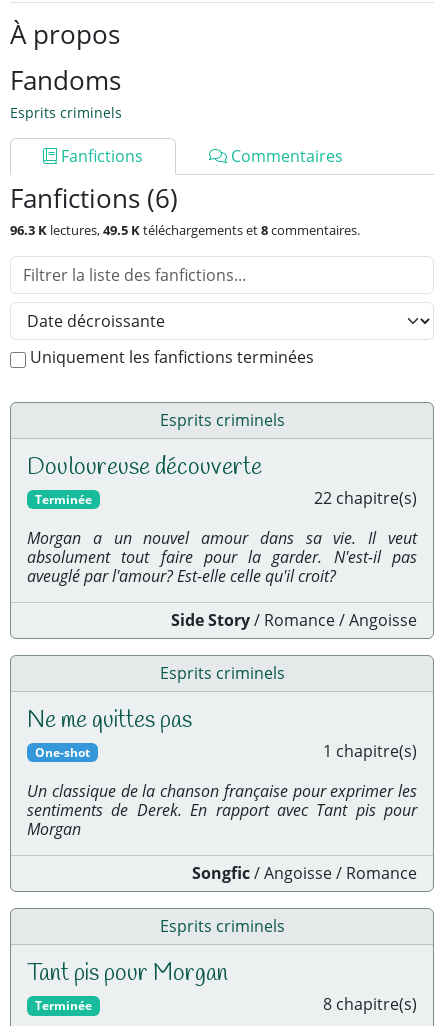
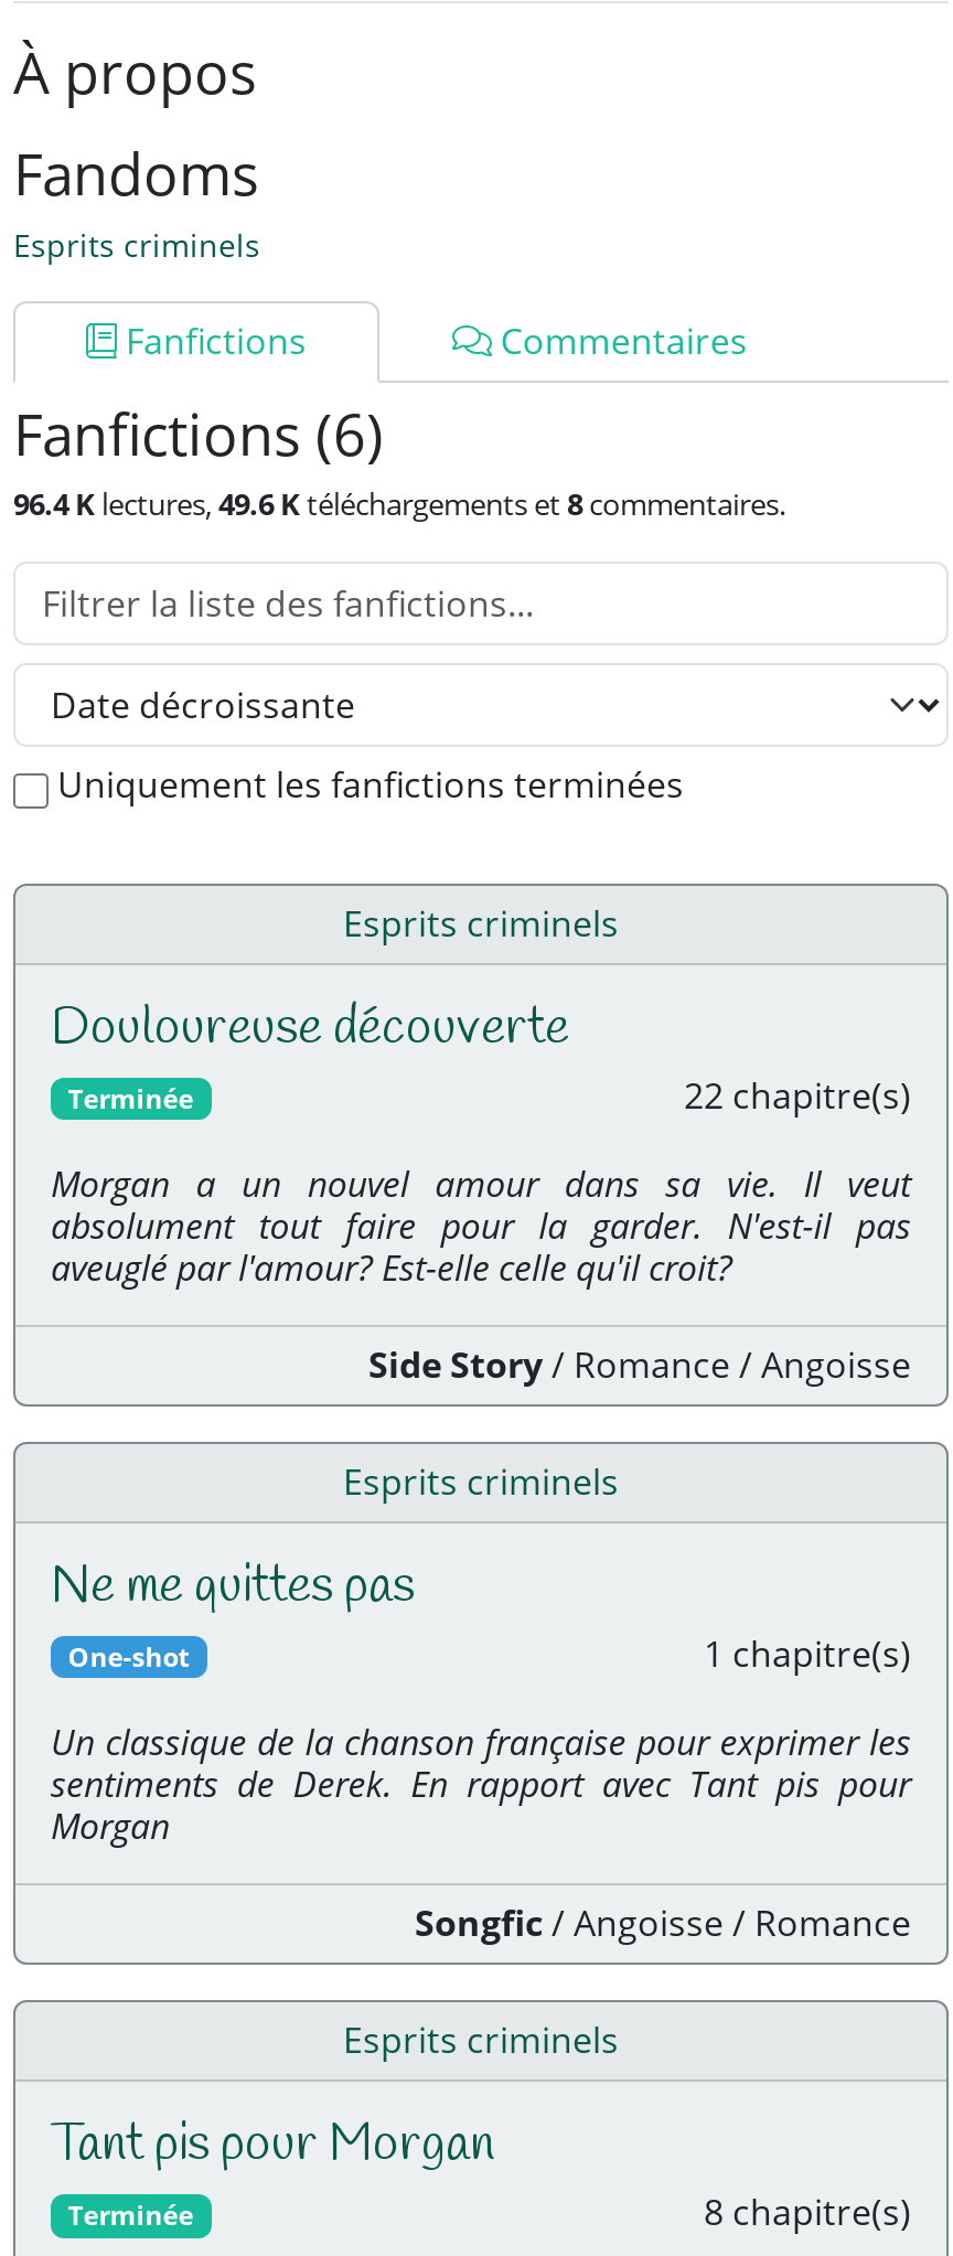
[10,221,360,239] 96.3 K lectures, 49.5 Ktéléchargements et 8commentaires. -> [13,484,785,524] 96.4 K lectures, 49.6 Ktéléchargements et 8commentaires.

